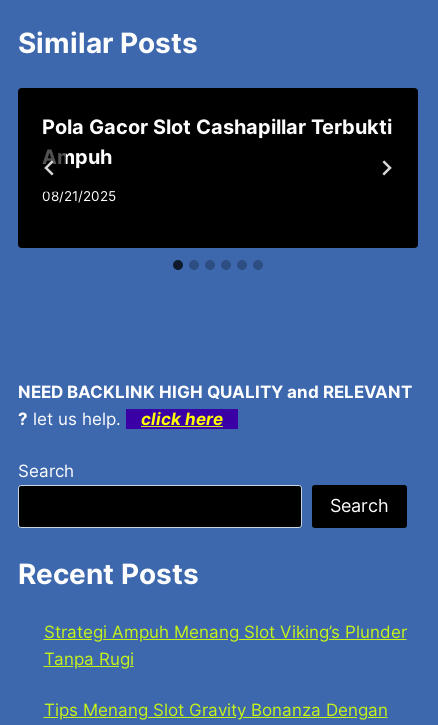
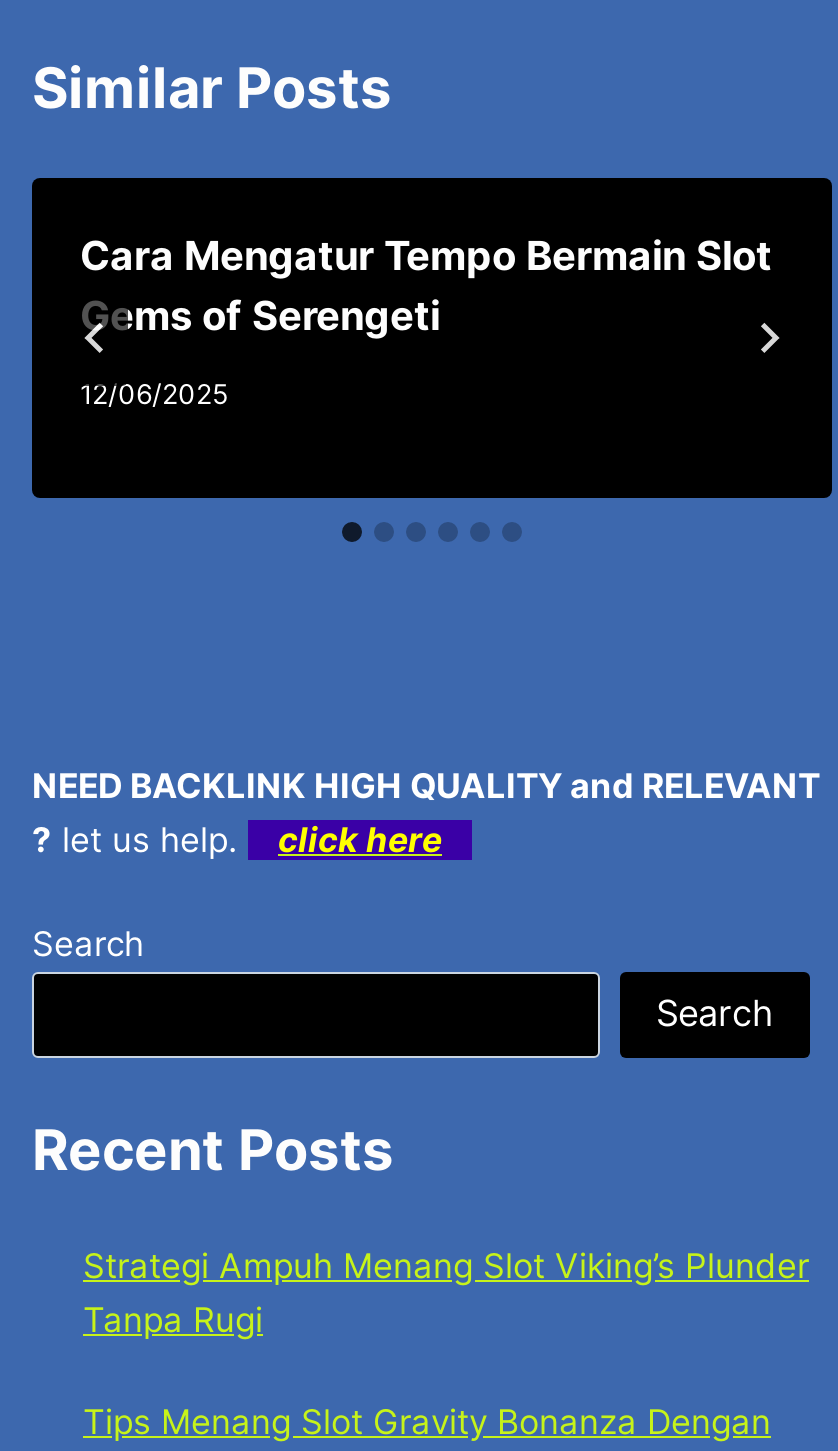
[42,115,392,169] Pola Gacor Slot Cashapillar Terbukti | Ampuh -> [80,233,772,341] Cara Mengatur Tempo Bermain Slot | Gems of Serengeti
[42,188,116,204] 08/21/2025 -> [80,378,228,410] 12/06/2025

